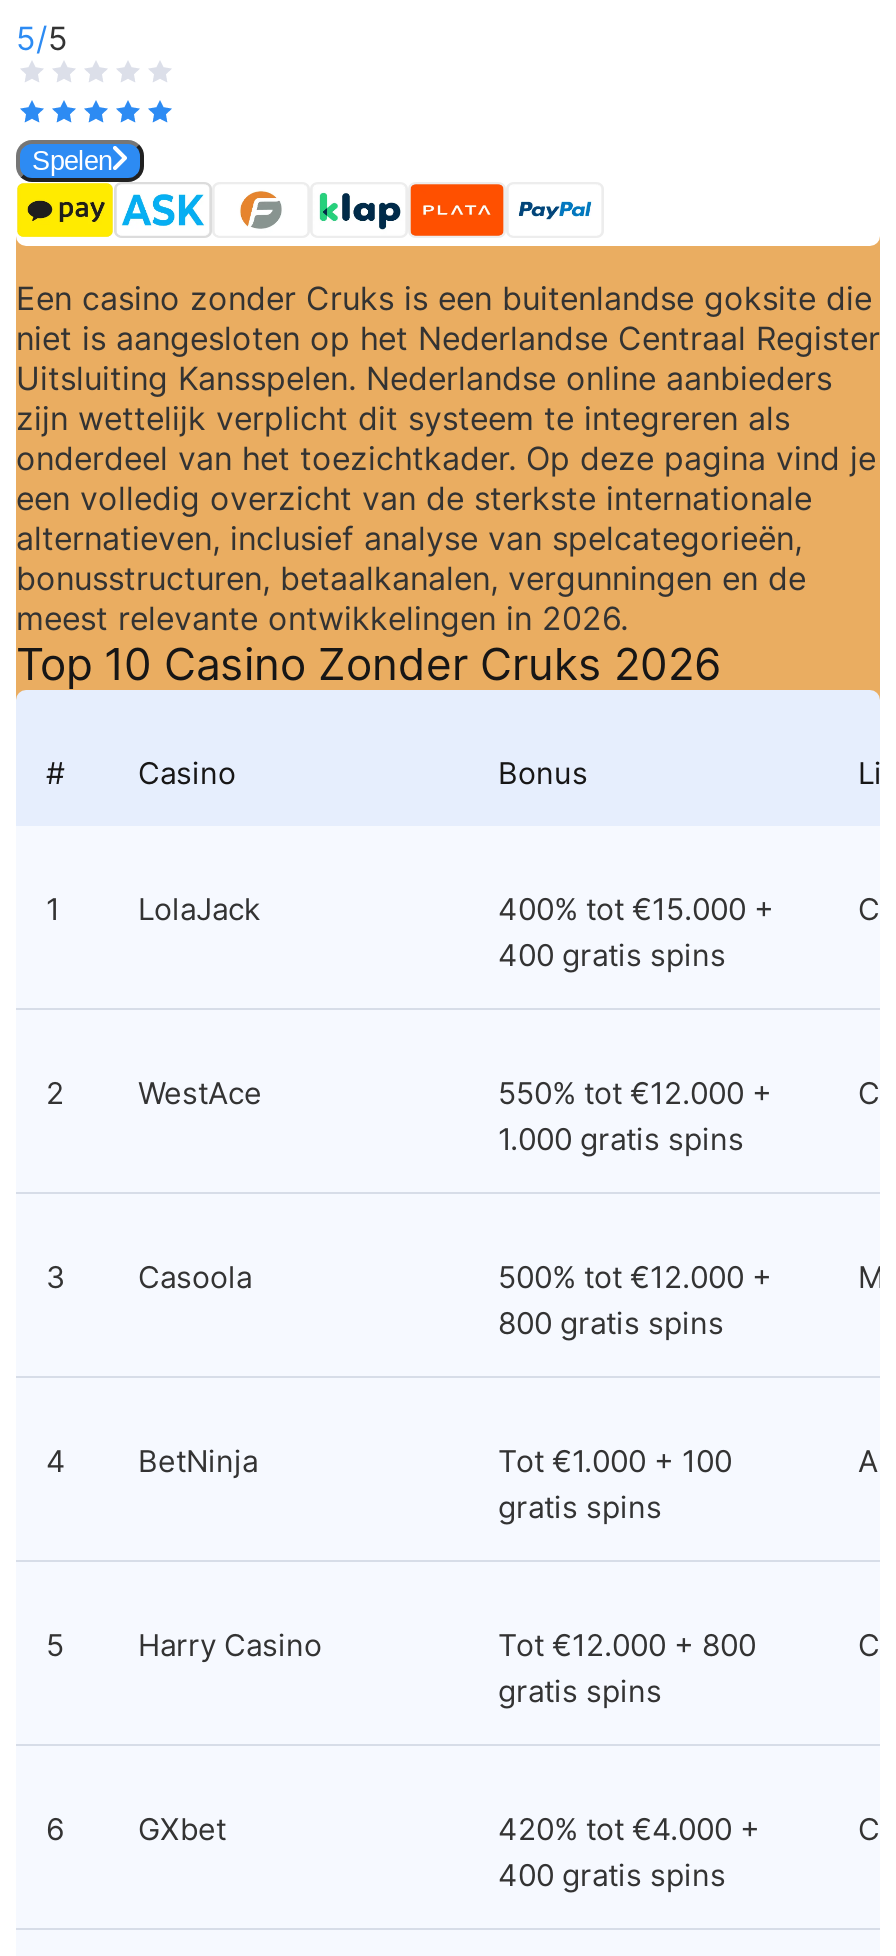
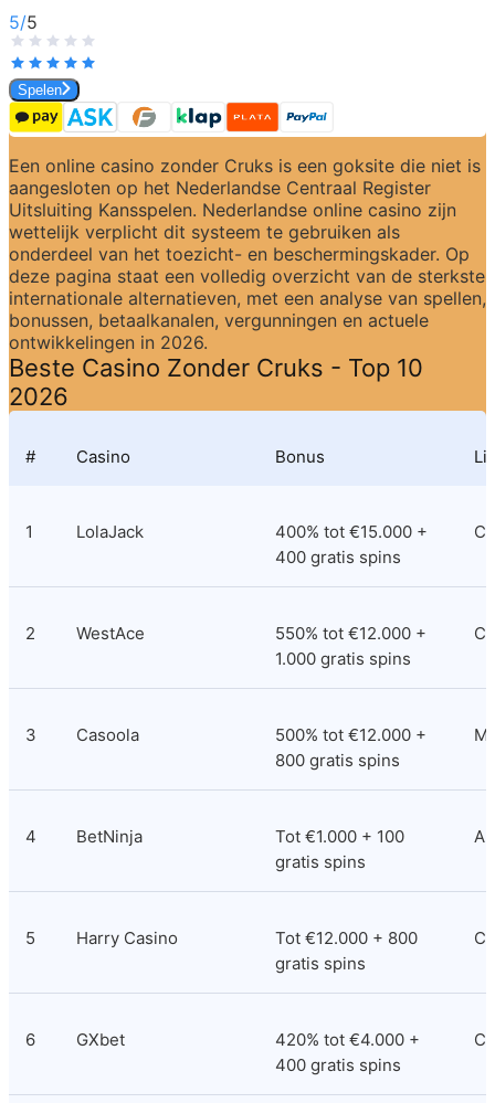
[16,278,880,690] Een casino zonder Cruks is een buitenlandse goksite die | niet is aangesloten op het Nederlandse Centraal Register | Uitsluiting Kansspelen. Nederlandse online aanbieders | zijn wettelijk verplicht dit systeem te integreren als | onderdeel van het toezichtkader. Op deze pagina vind je | een volledig overzicht van de sterkste internationale | alternatieven, inclusief analyse van spelcategorieën, | bonusstructuren, betaalkanalen, vergunningen en de | meest relevante ontwikkelingen in 2026. | Top 10 Casino Zonder Cruks 2026 -> [9,155,486,411] Een online casino zonder Cruks is een goksite die niet is | aangesloten op het Nederlandse Centraal Register | Uitsluiting Kansspelen. Nederlandse online casino zijn | wettelijk verplicht dit systeem te gebruiken als | onderdeel van het toezicht- en beschermingskader. Op | deze pagina staat een volledig overzicht van de sterkste | internationale alternatieven, met een analyse van spellen, | bonussen, betaalkanalen, vergunningen en actuele | ontwikkelingen in 2026. | Beste Casino Zonder Cruks - Top 10 | 2026

